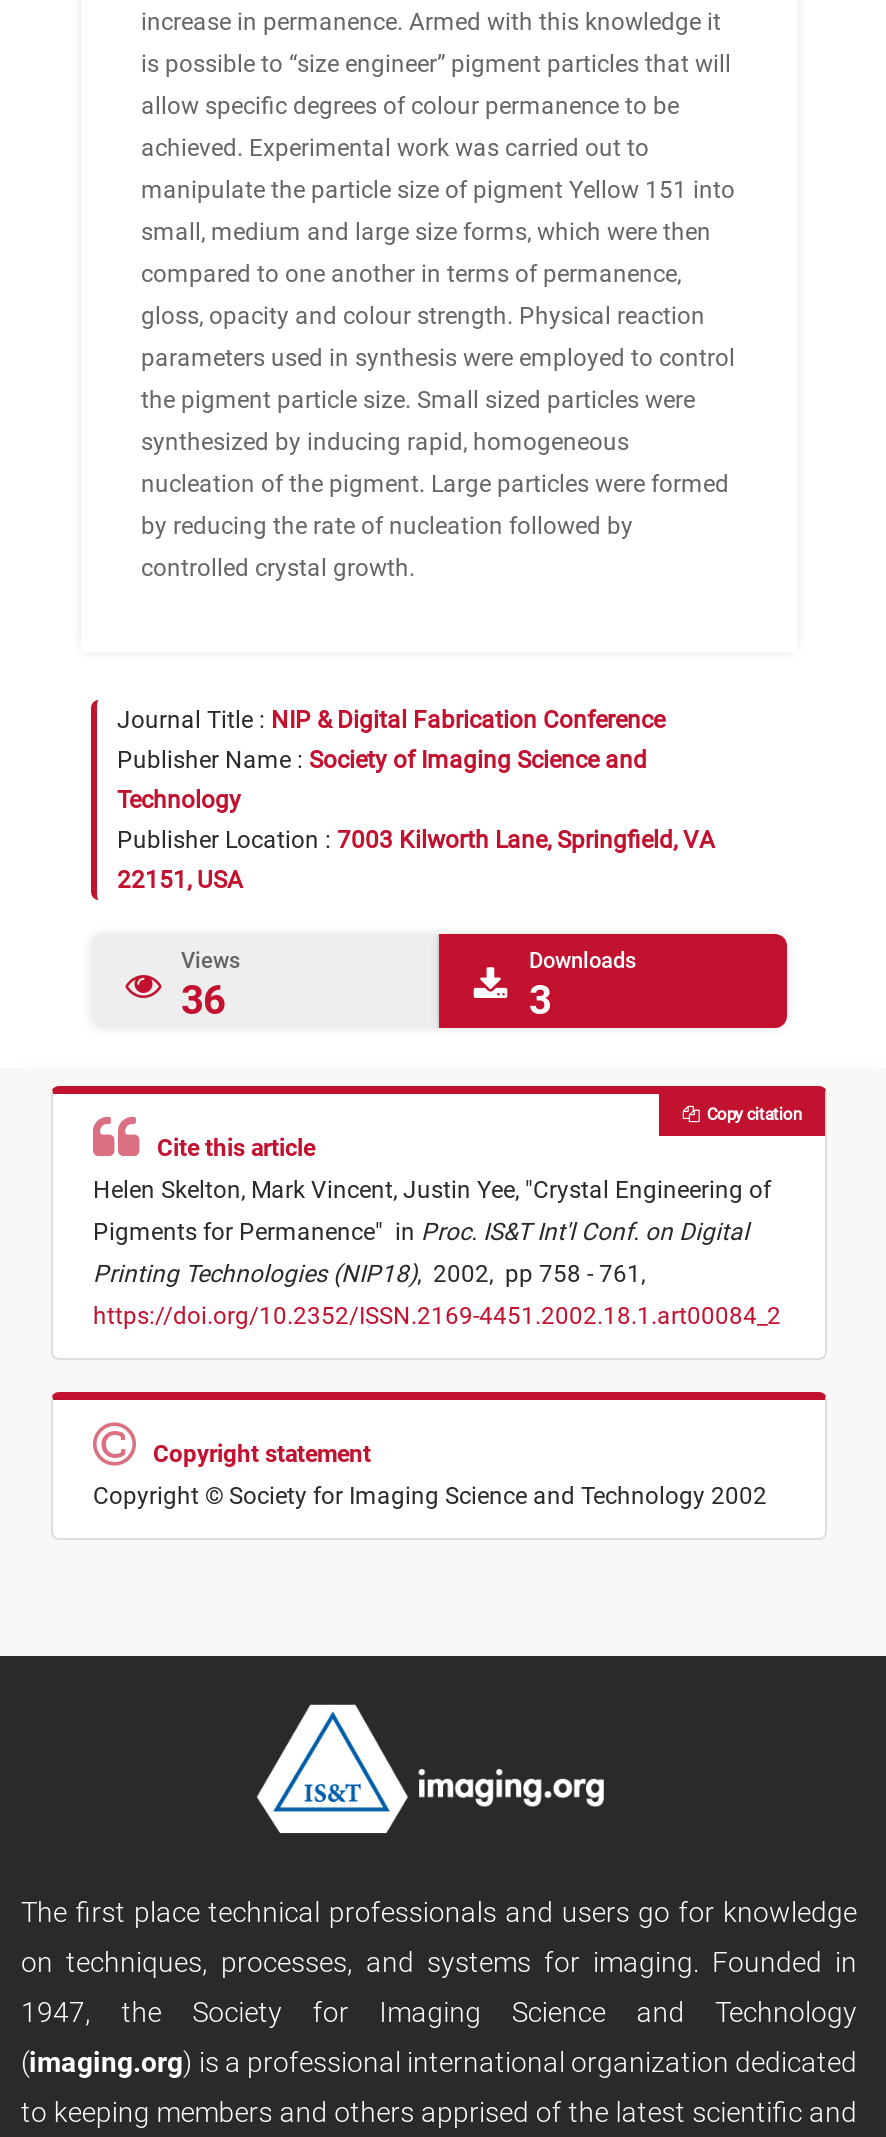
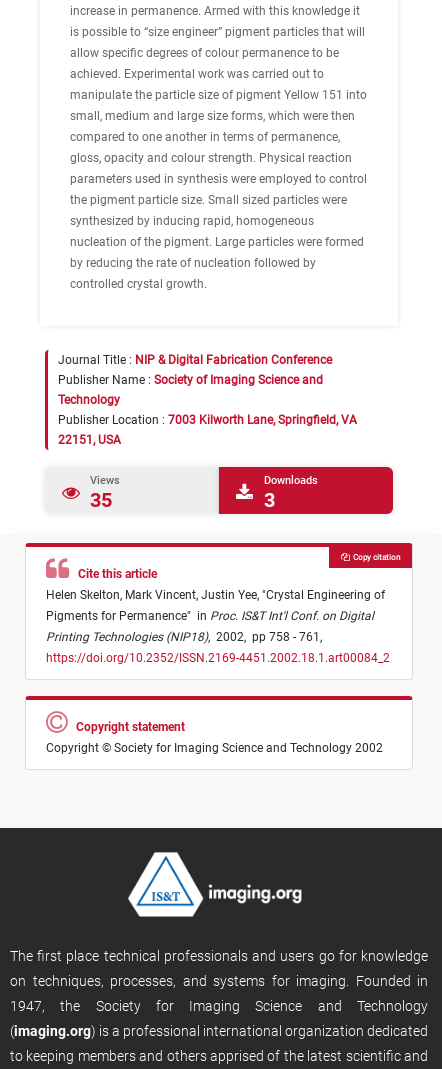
[181,976,225,1024] 36 -> [90,488,112,512] 35

